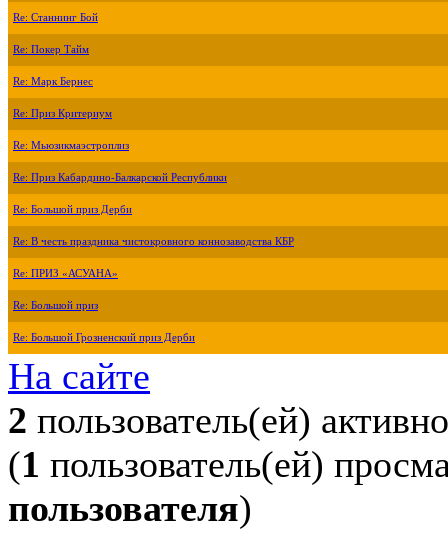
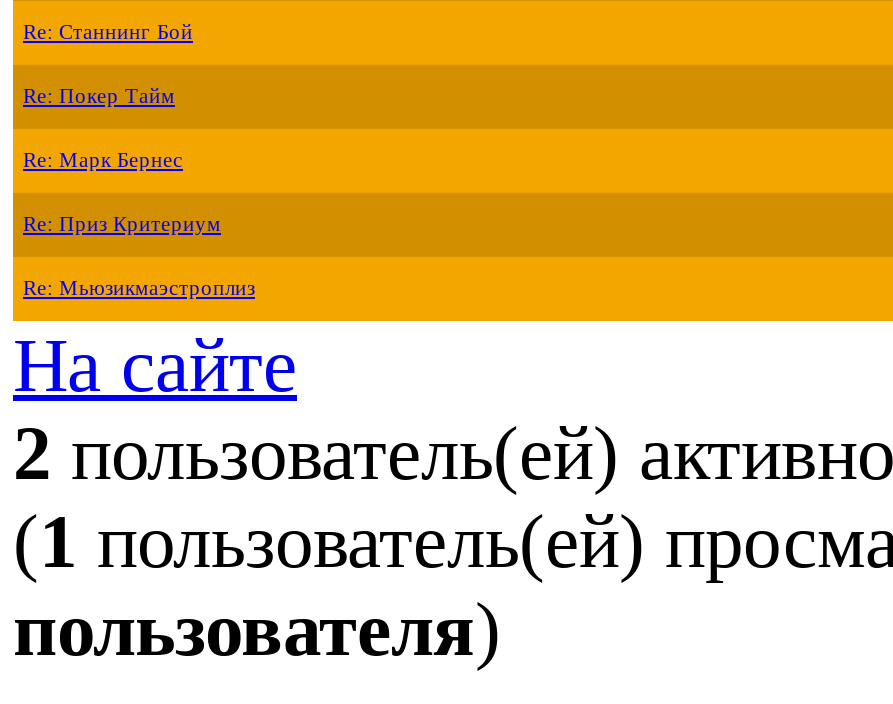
[13,172,294,343] Re: Приз Кабардино-Балкарской Республики | Re: Большой приз Дерби | Re: В честь праздника чистокровного коннозаводства КБР | Re: ПРИЗ «АСУАНА» | Re: Большой приз | Re: Большой Грозненский приз Дерби -> none

